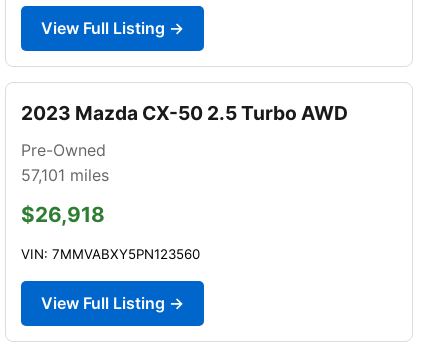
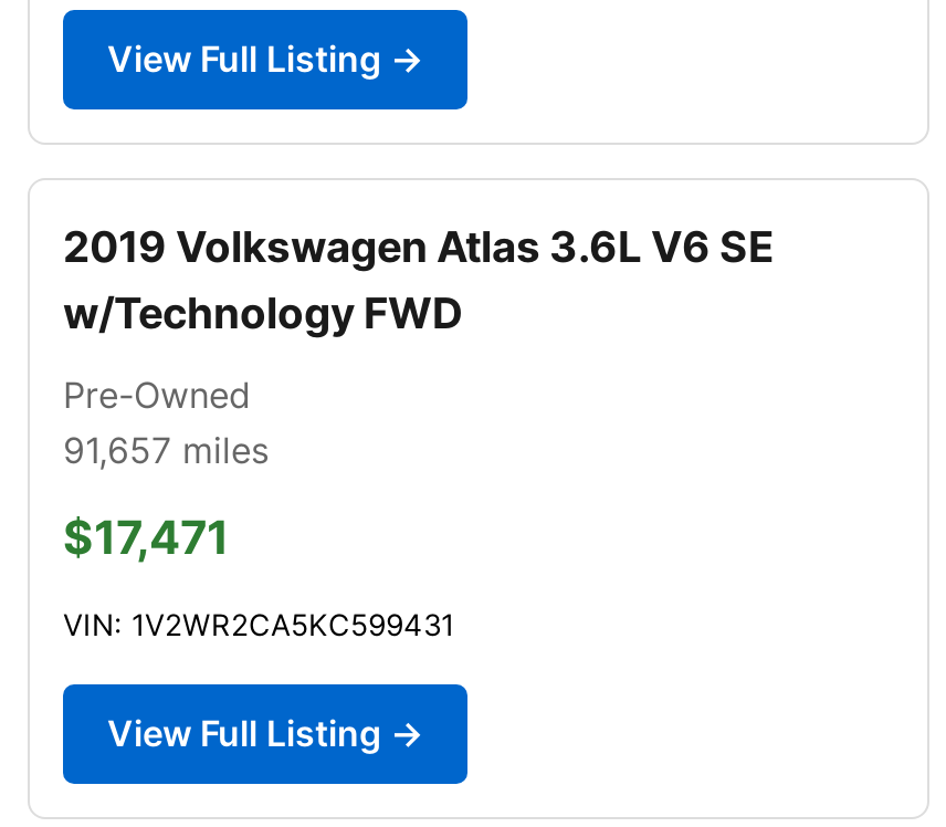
[21,101,348,125] 2023 Mazda CX-50 2.5 Turbo AWD -> [63,220,775,339] 2019 Volkswagen Atlas 3.6L V6 SE | w/Technology FWD
[21,165,109,185] 57,101 miles -> [63,428,269,472] 91,657 miles
[21,202,105,227] $26,918 -> [63,509,229,565] $17,471
[21,246,200,262] VIN: 7MMVABXY5PN123560 -> [63,607,454,642] VIN: 1V2WR2CA5KC599431

